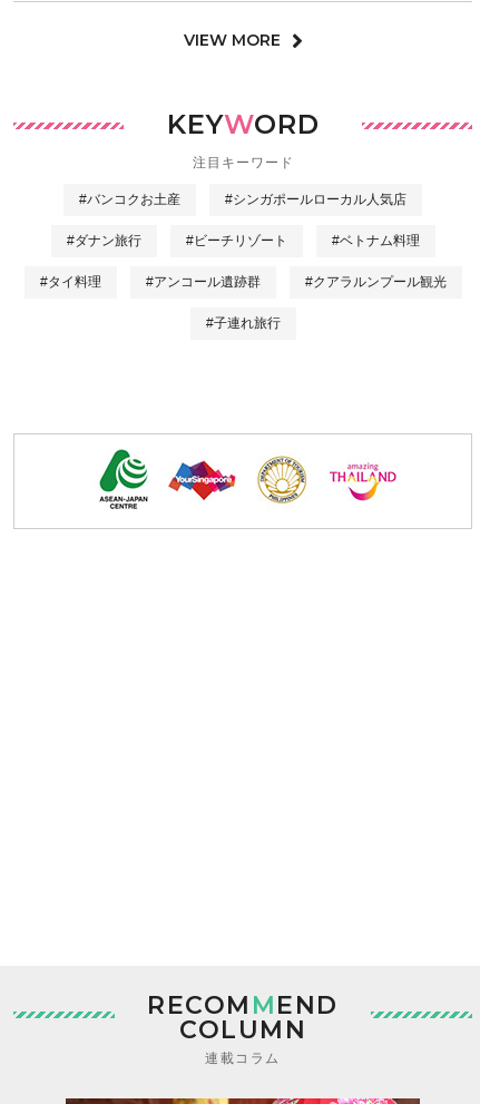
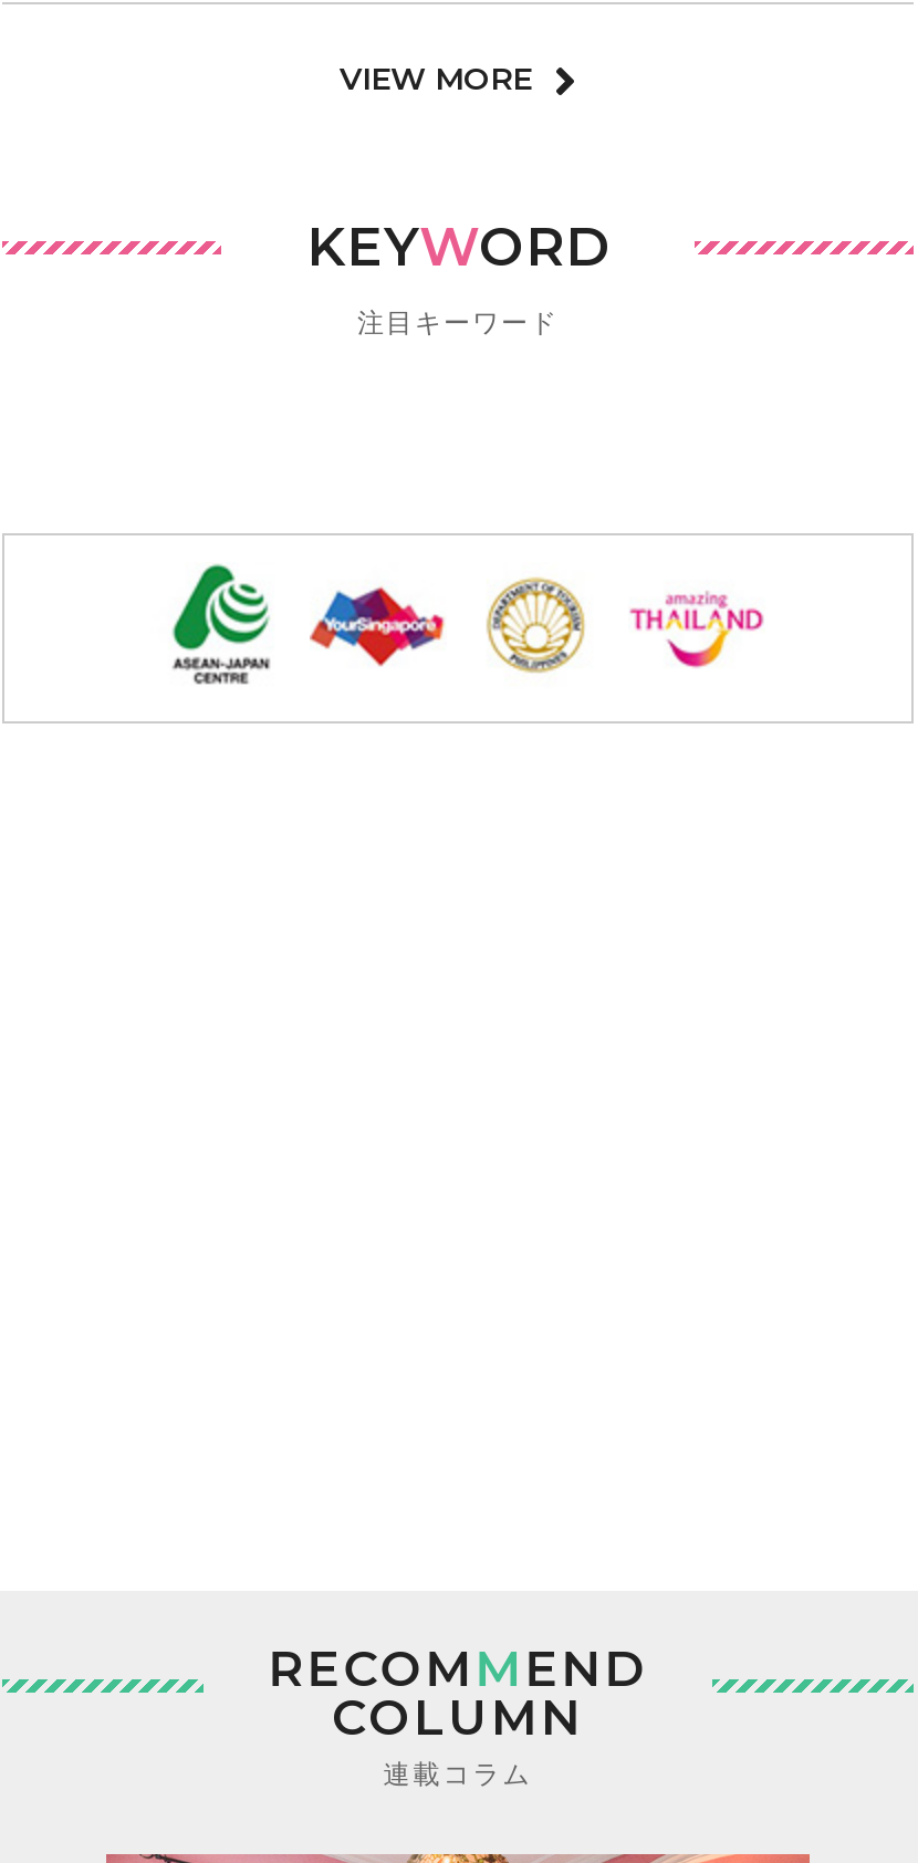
[40,192,446,331] #バンコクお土産 | #シンガポールローカル人気店 | #ダナン旅行 | #ビーチリゾート | #ベトナム料理 | #タイ料理 | #アンコール遺跡群 | #クアラルンプール観光 | #子連れ旅行 -> none

